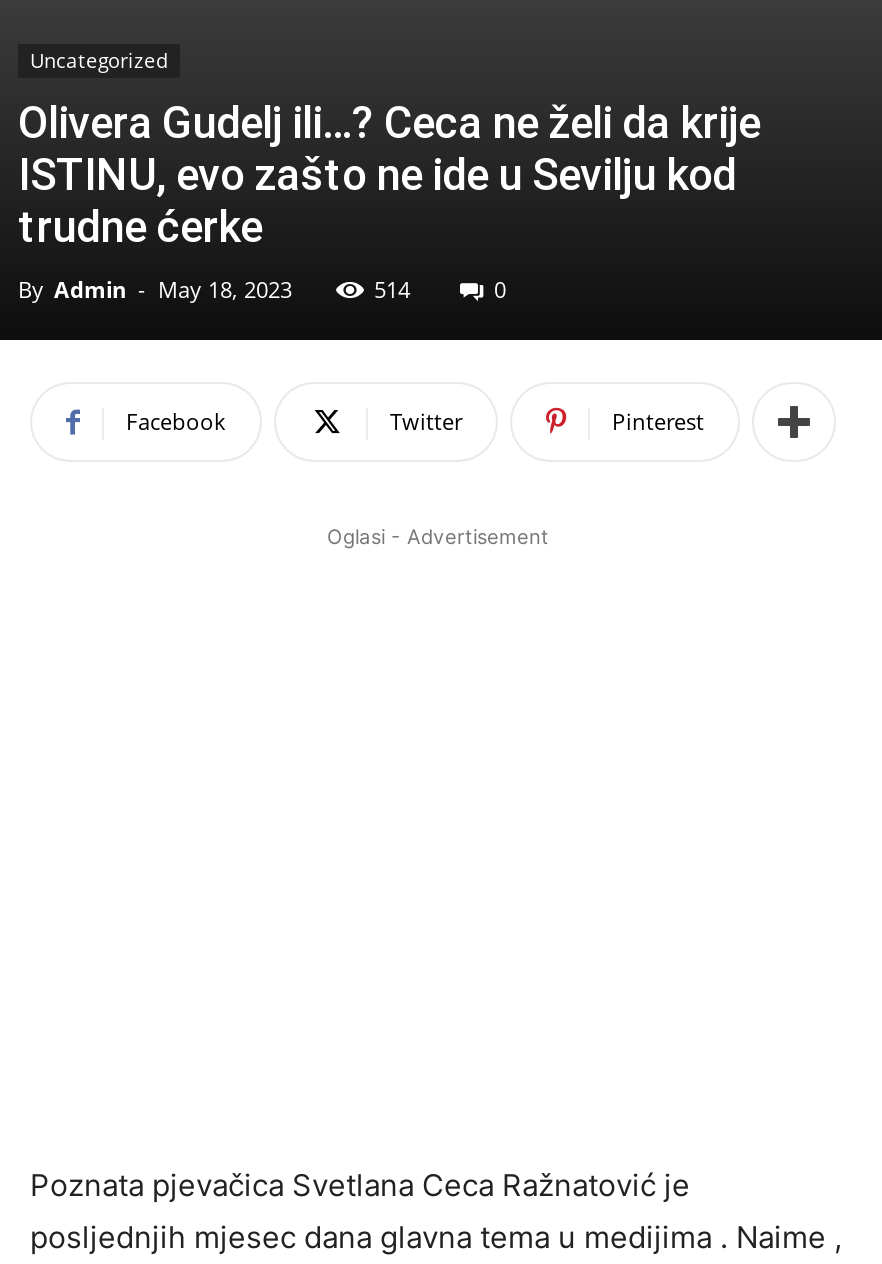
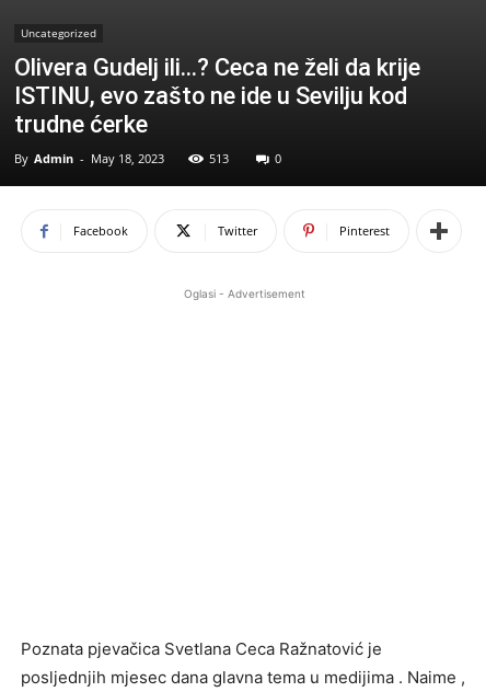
[374,274,410,304] 514 -> [209,150,229,166] 513

